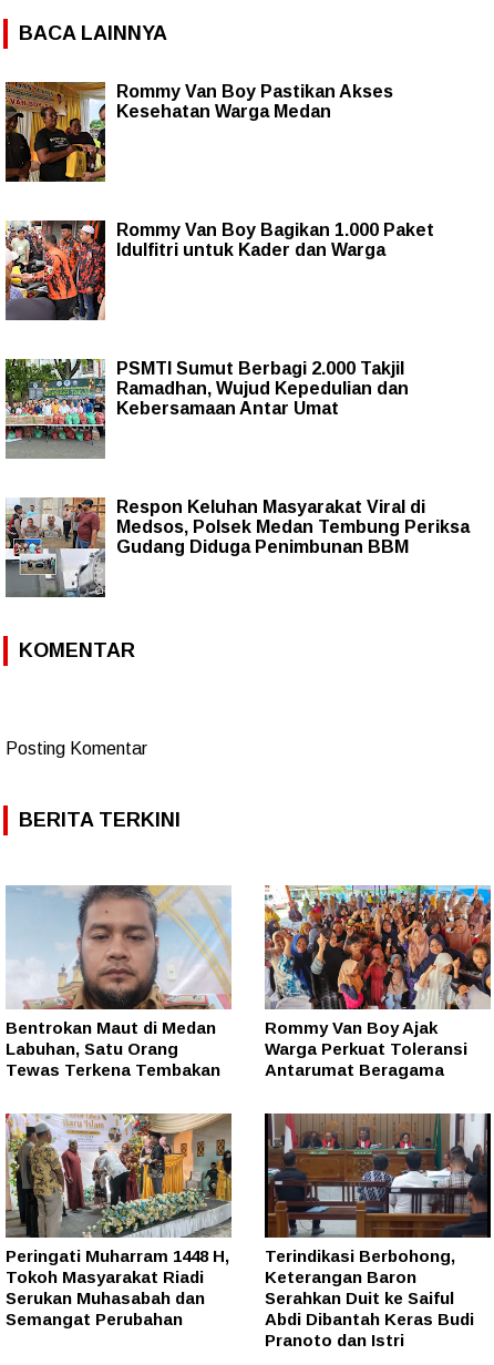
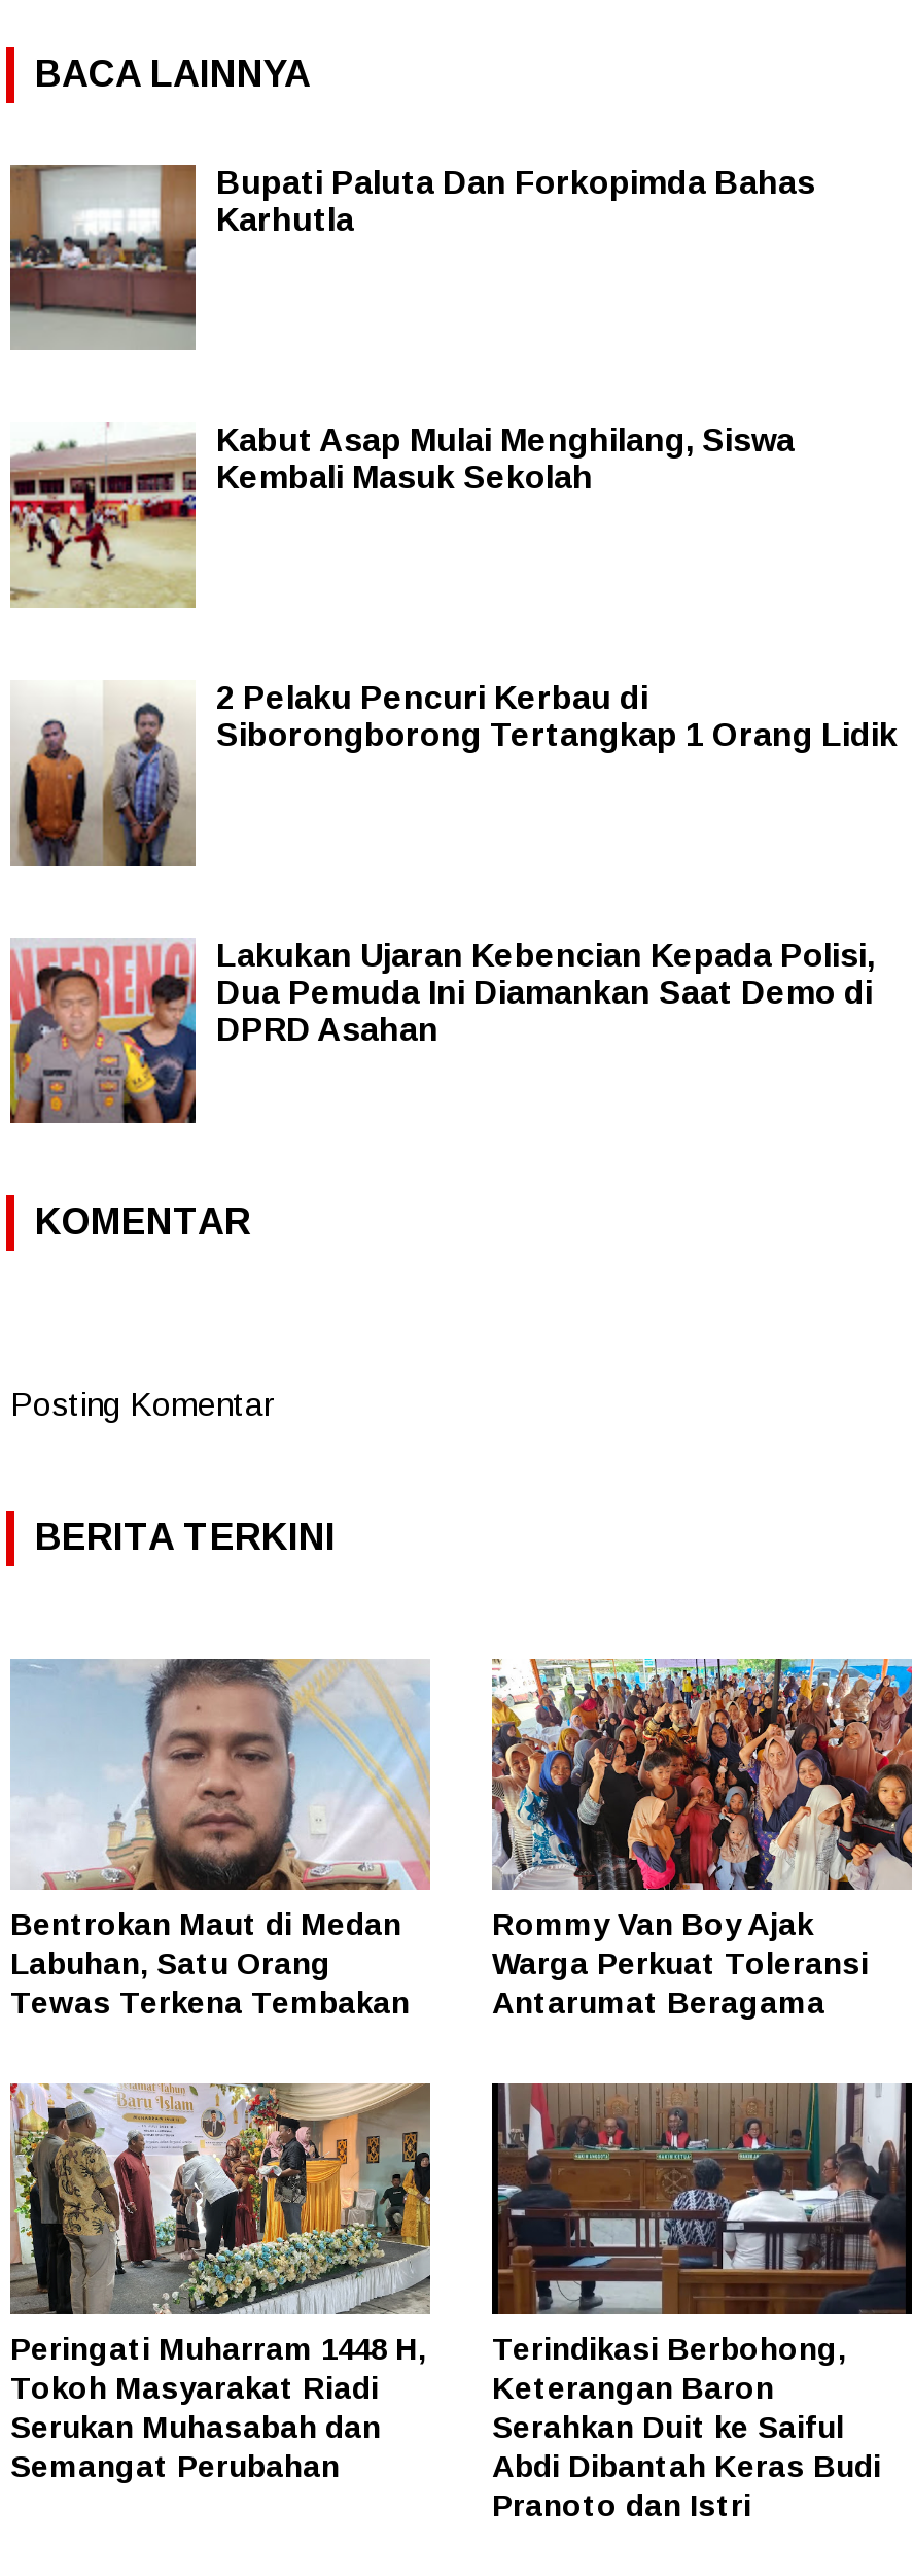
[6,81,393,182] [image] | Rommy Van Boy Pastikan Akses | Kesehatan Warga Medan -> [8,163,815,348] [image] | Bupati Paluta Dan Forkopimda Bahas | Karhutla
[4,219,434,321] [image] | Rommy Van Boy Bagikan 1.000 Paket | Idulfitri untuk Kader dan Warga -> [8,422,795,608] [image] | Kabut Asap Mulai Menghilang, Siswa | Kembali Masuk Sekolah
[4,358,409,459] [image] | PSMTI Sumut Berbagi 2.000 Takjil | Ramadhan, Wujud Kepedulian dan | Kebersamaan Antar Umat -> [10,680,898,866] [image] | 2 Pelaku Pencuri Kerbau di | Siborongborong Tertangkap 1 Orang Lidik
[4,496,470,598] [image] | Respon Keluhan Masyarakat Viral di | Medsos, Polsek Medan Tembung Periksa | Gudang Diduga Penimbunan BBM -> [8,938,875,1125] [image] | Lakukan Ujaran Kebencian Kepada Polisi, | Dua Pemuda Ini Diamankan Saat Demo di | DPRD Asahan

